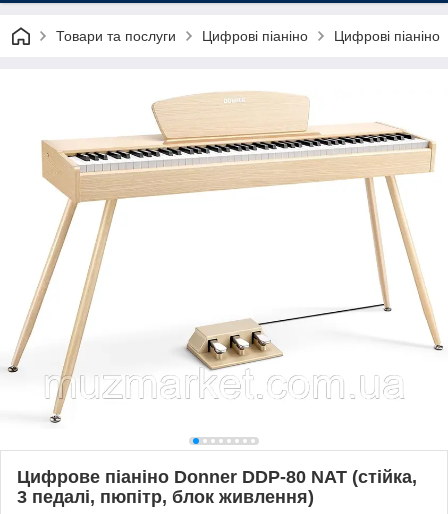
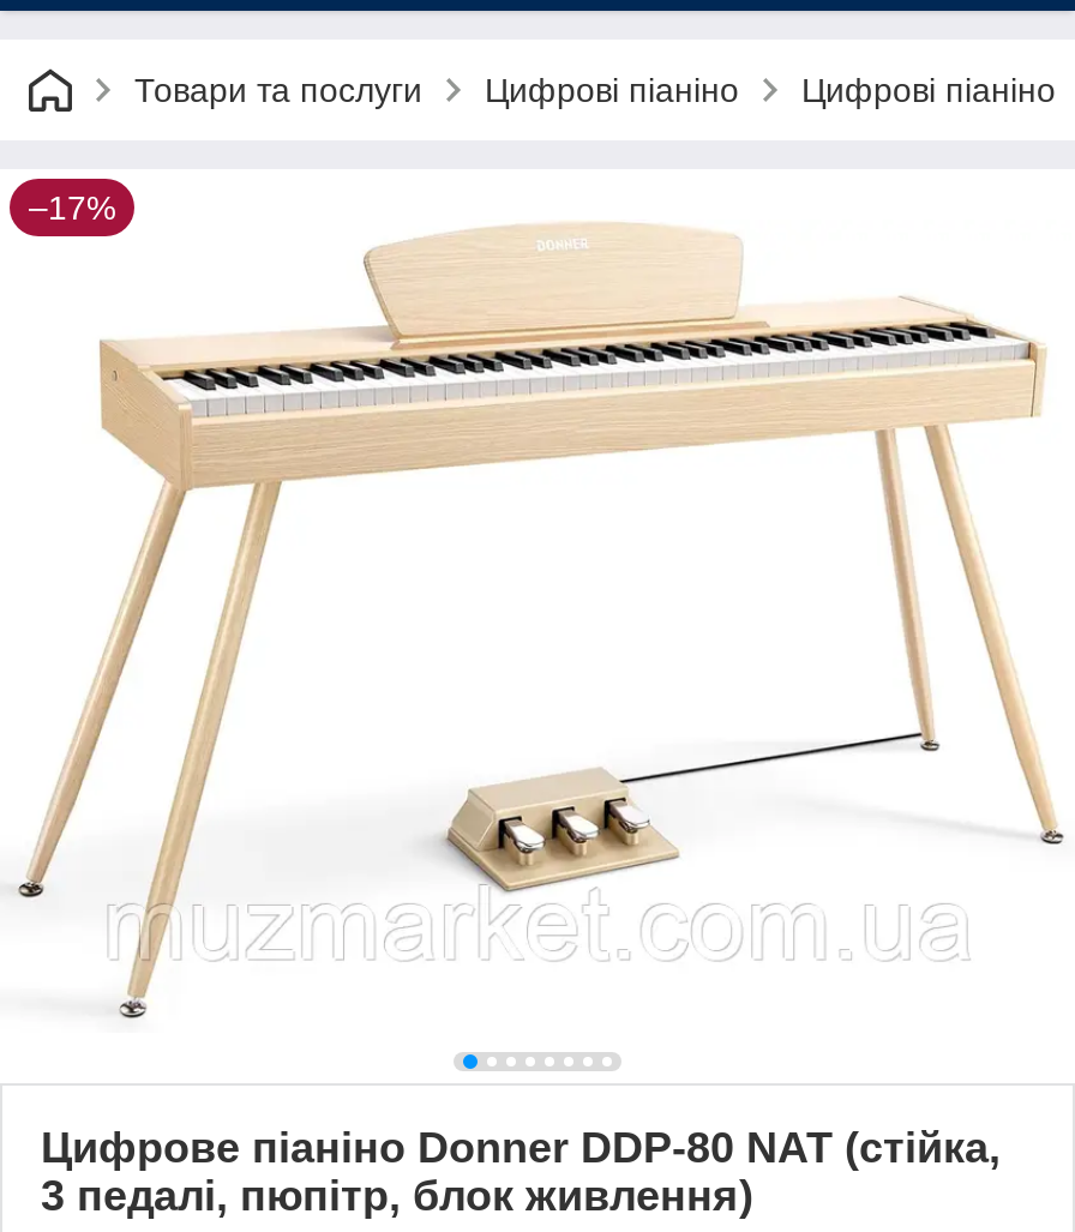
none -> [29,188,115,227] –17%

